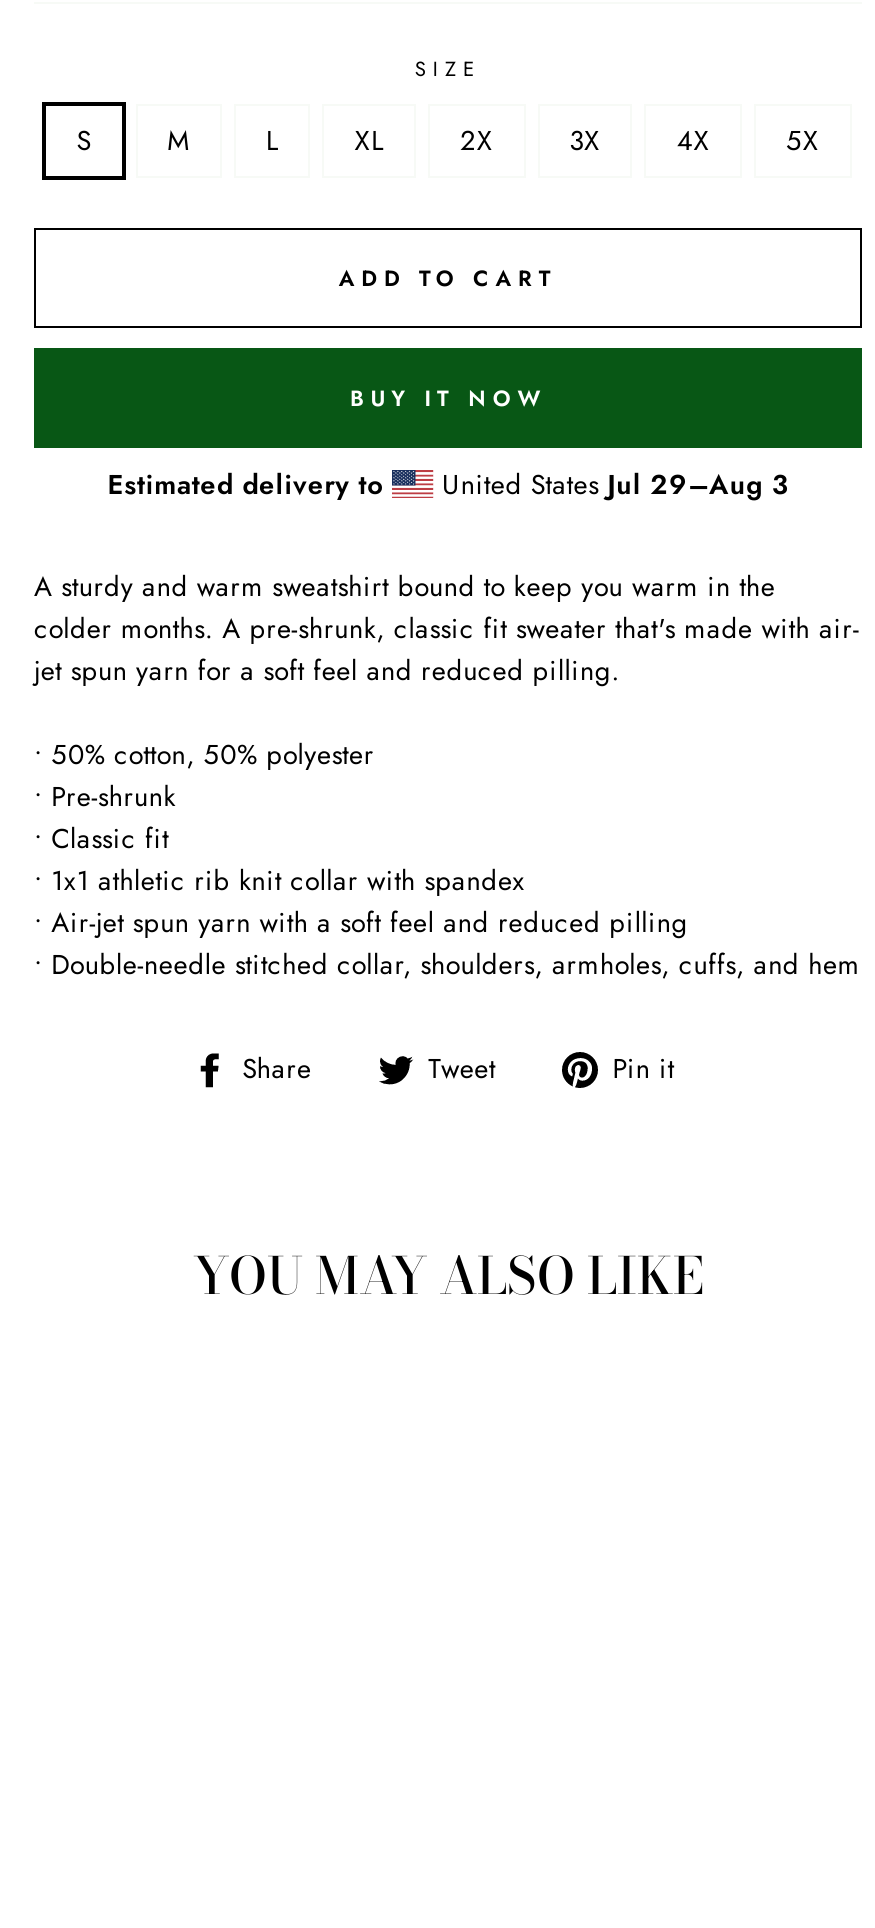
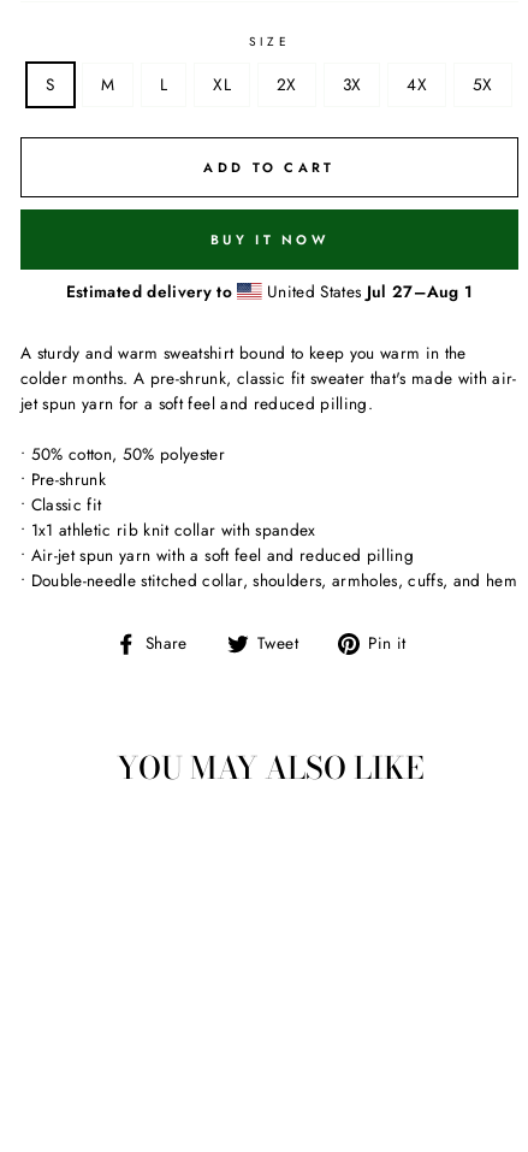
[433,464,788,504] United States Jul 29–Aug 3 -> [262,279,473,303] United States Jul 27–Aug 1

